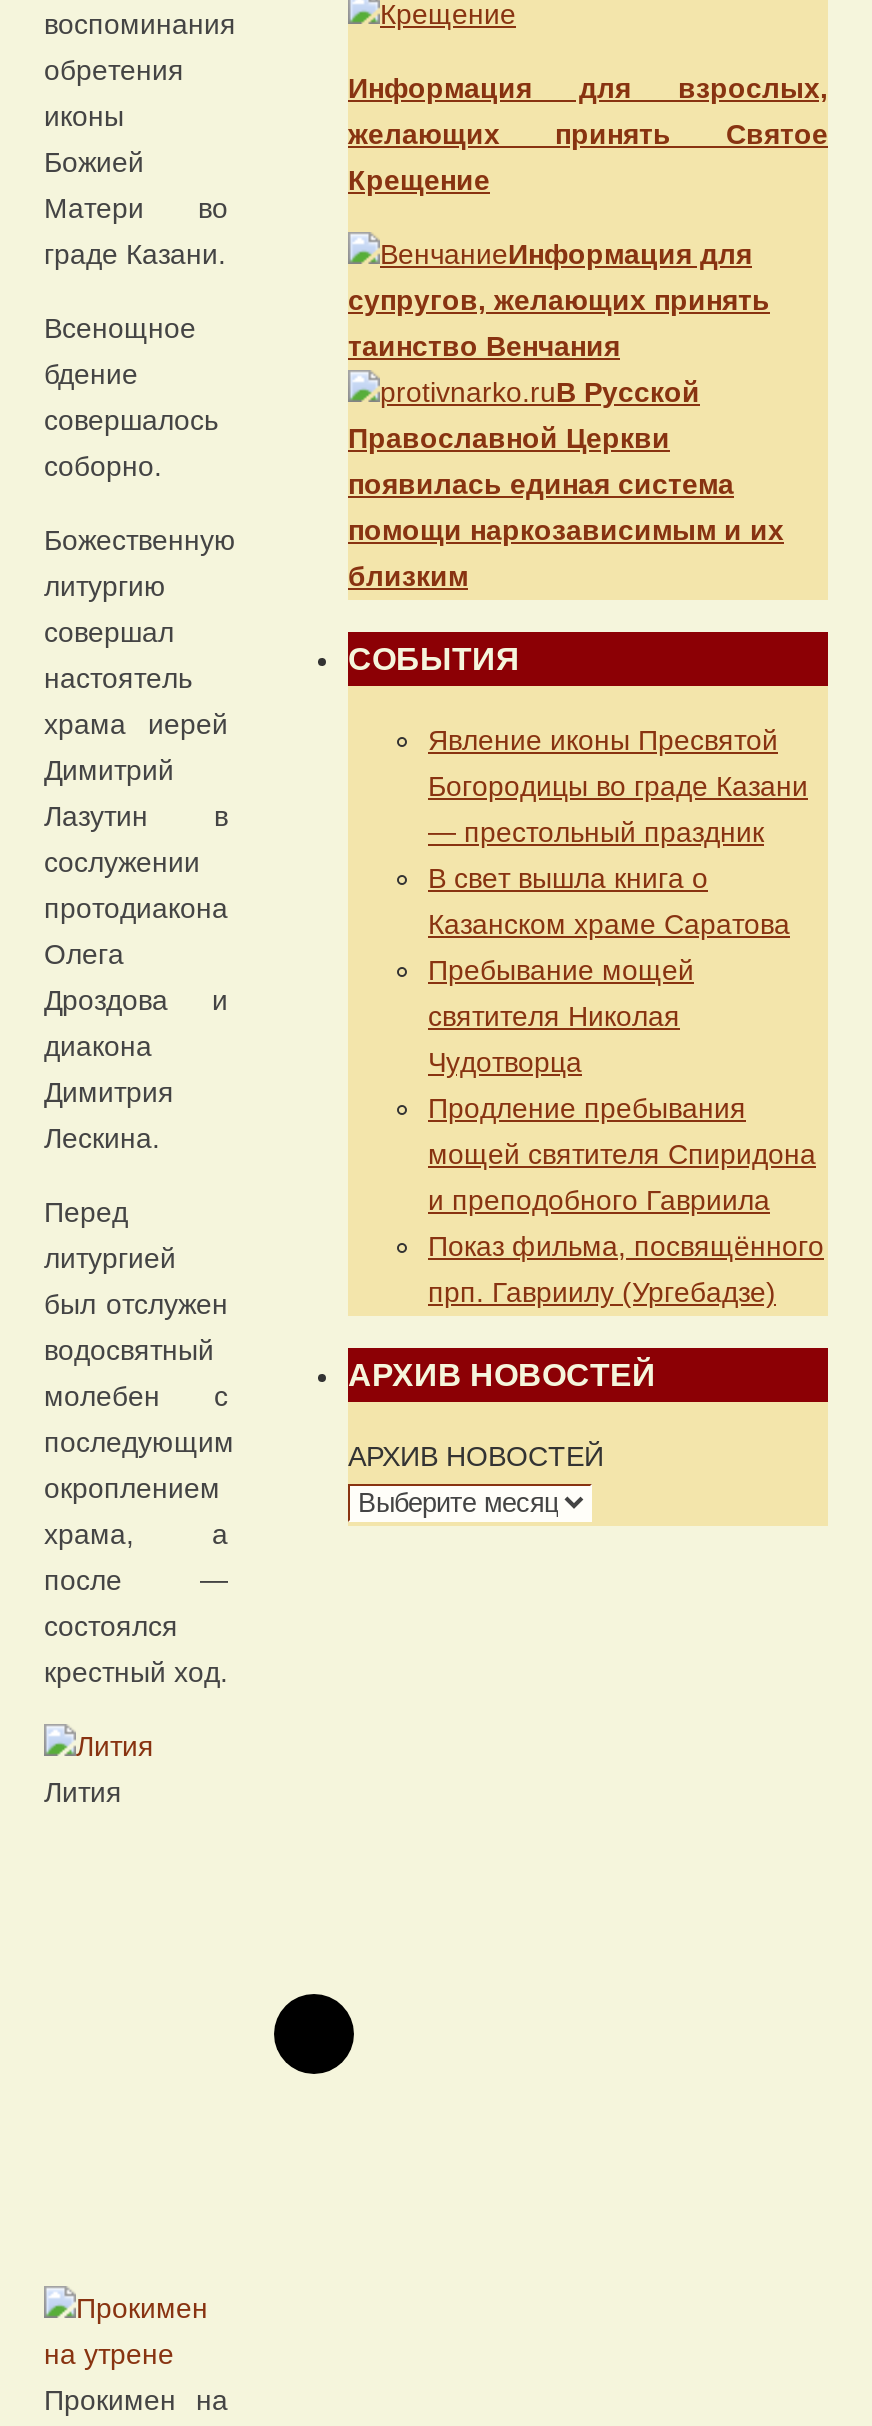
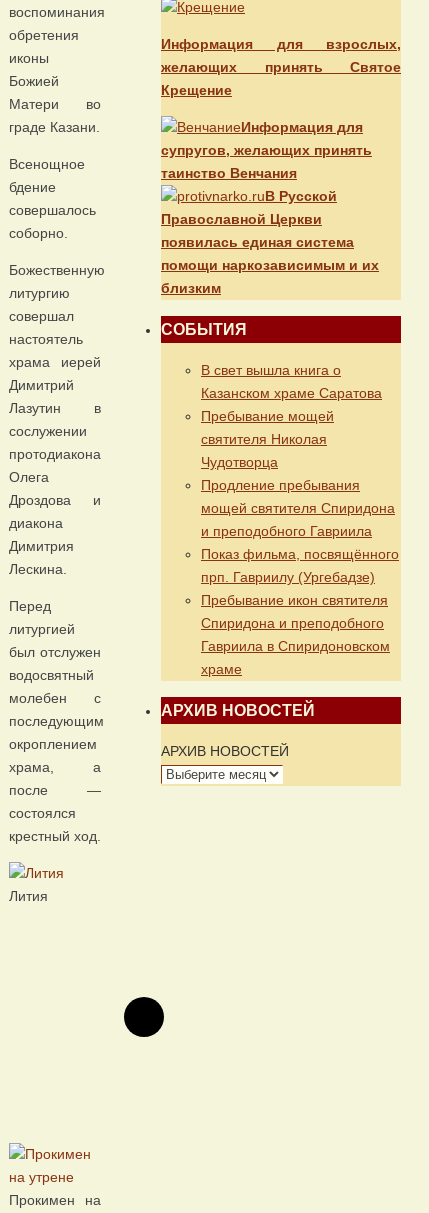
[428,724,808,848] Явление иконы Пресвятой | Богородицы во граде Казани | — престольный праздник -> none
moved [428,862,824,1308] -> [201,362,399,585]: В свет вышла книга о | Казанском храме Саратова | Пребывание мощей | ... | Показ фильма, посвящённого | прп. Гавриилу (Ургебадзе)
none -> [201,592,390,677] Пребывание икон святителя | Спиридона и преподобного | Гавриила в Спиридоновском | храме
moved [348,1358,656,1472] -> [161,702,315,759]: АРХИВ НОВОСТЕЙ | АРХИВ НОВОСТЕЙ

